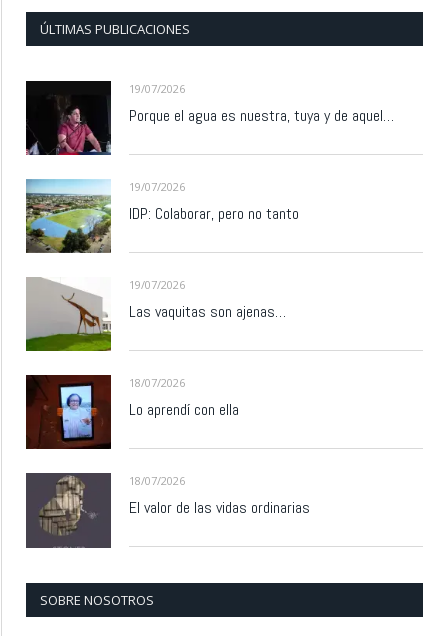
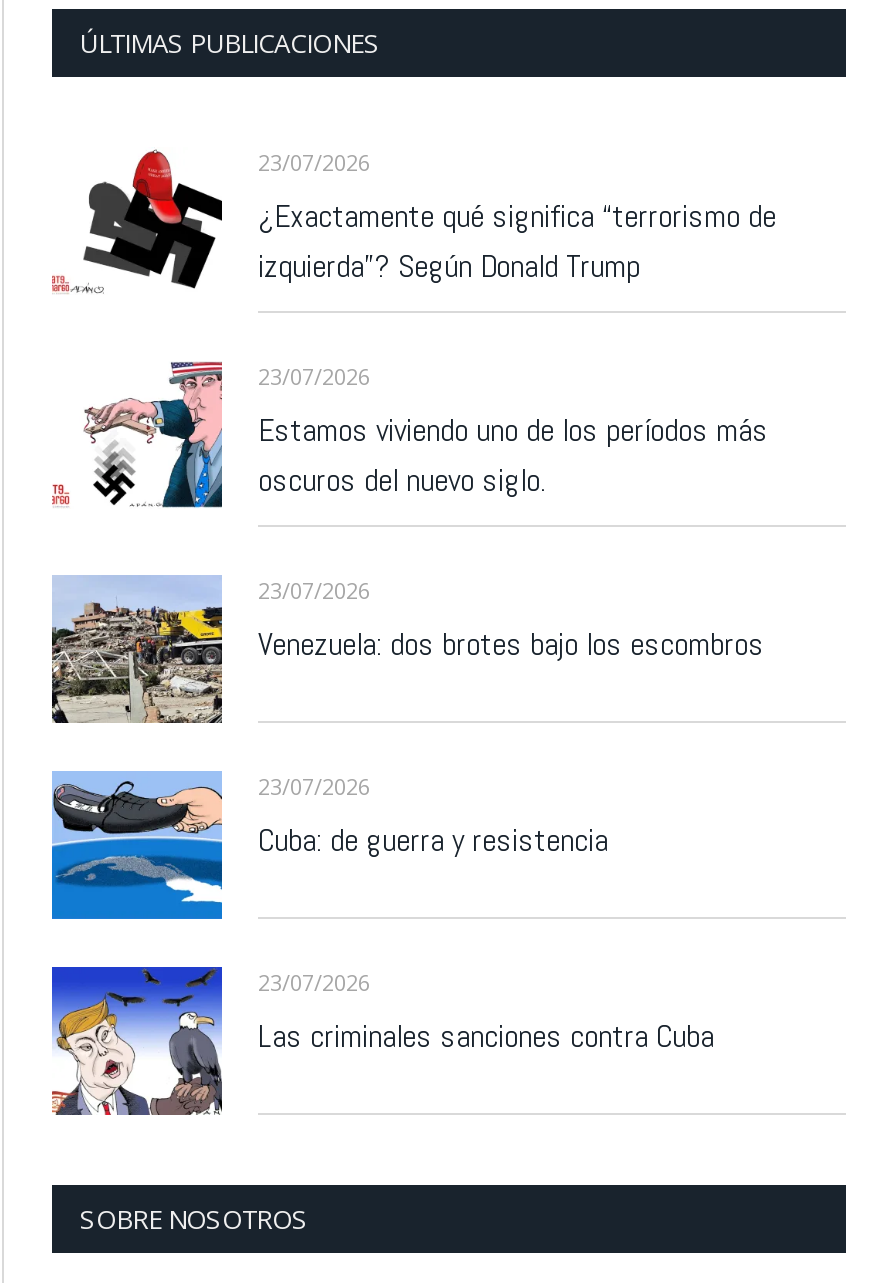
[25,80,394,156] [image] | 19/07/2026 | Porque el agua es nuestra, tuya y de aquel… -> [52,147,776,295] [image] | 23/07/2026 | ¿Exactamente qué significa “terrorismo de | izquierda”? Según Donald Trump
[25,178,299,254] [image] | 19/07/2026 | IDP: Colaborar, pero no tanto -> [52,359,768,509] [image] | 23/07/2026 | Estamos viviendo uno de los períodos más | oscuros del nuevo siglo.
[26,277,286,352] [image] | 19/07/2026 | Las vaquitas son ajenas… -> [50,573,764,725] [image] | 23/07/2026 | Venezuela: dos brotes bajo los escombros
[25,374,239,450] [image] | 18/07/2026 | Lo aprendí con ella -> [50,769,608,921] [image] | 23/07/2026 | Cuba: de guerra y resistencia
[25,472,310,549] [image] | 18/07/2026 | El valor de las vidas ordinarias -> [50,965,714,1117] [image] | 23/07/2026 | Las criminales sanciones contra Cuba

